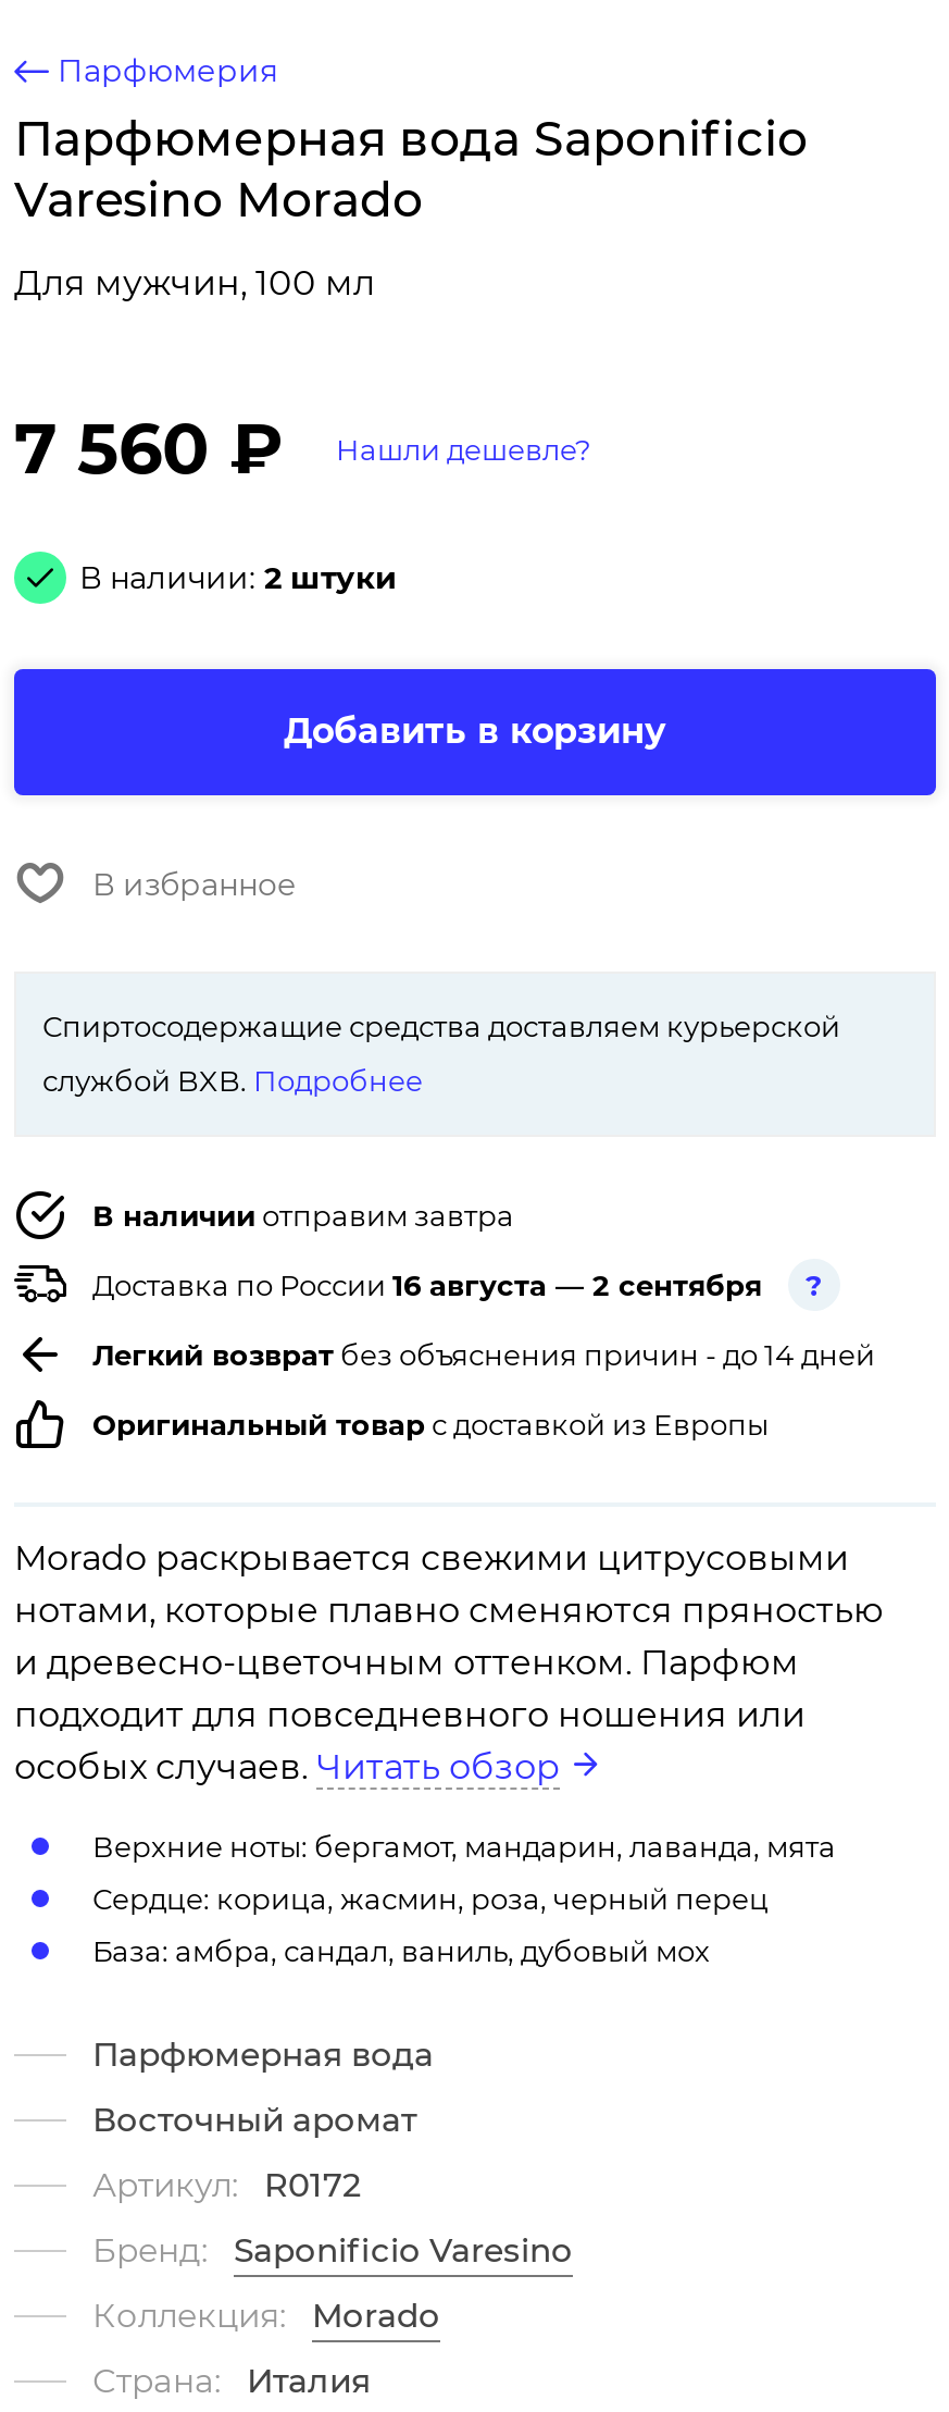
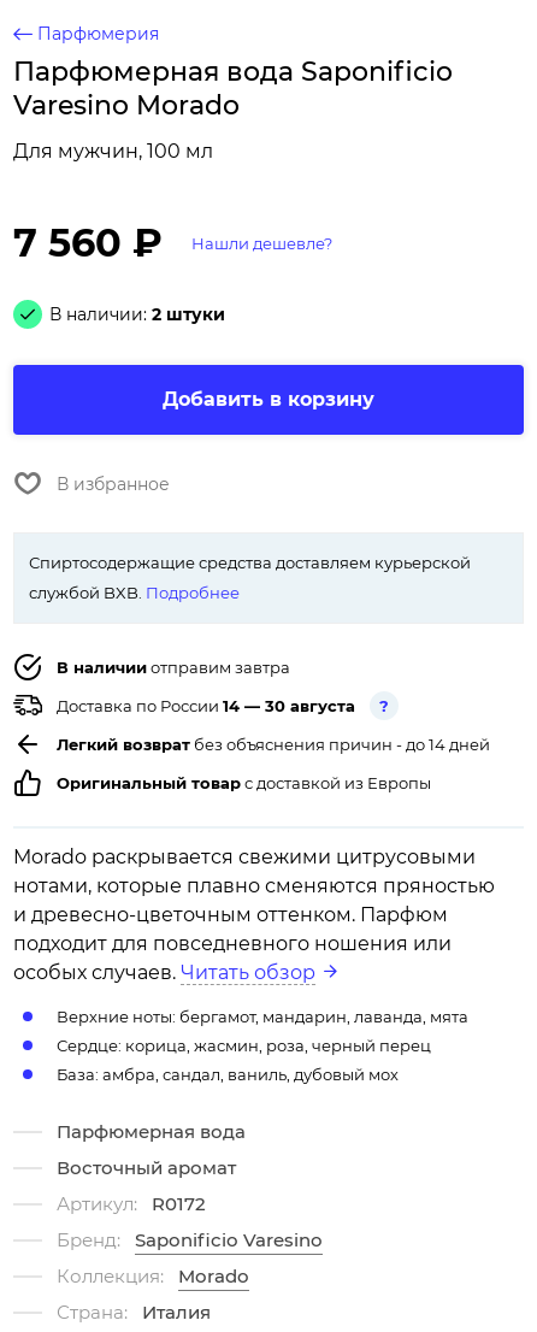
[92,1268,762,1303] Доставка по России 16 августа — 2 сентября -> [57,696,355,715] Доставка по России 14 — 30 августа

